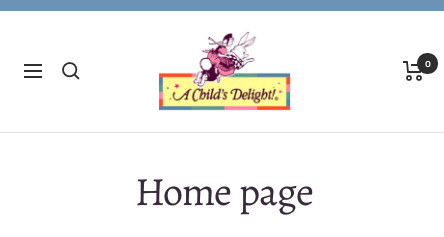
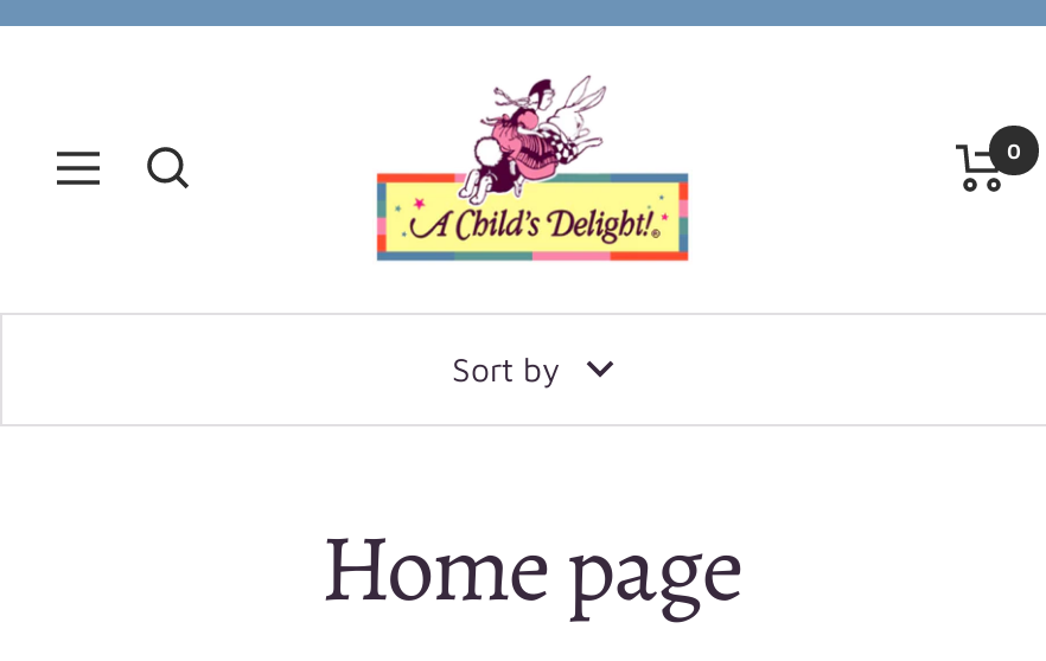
none -> [452,347,561,387] Sort by

